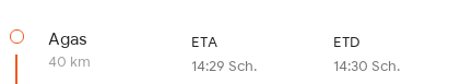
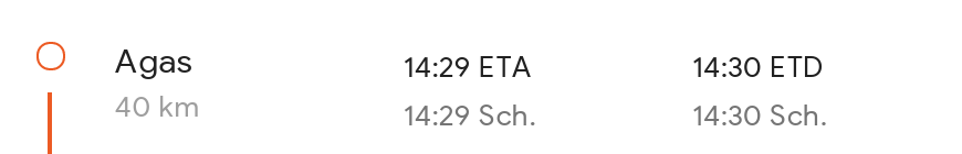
[191,32,217,50] ETA -> [403,48,531,83] 14:29 ETA
[334,32,360,50] ETD -> [692,48,822,83] 14:30 ETD

